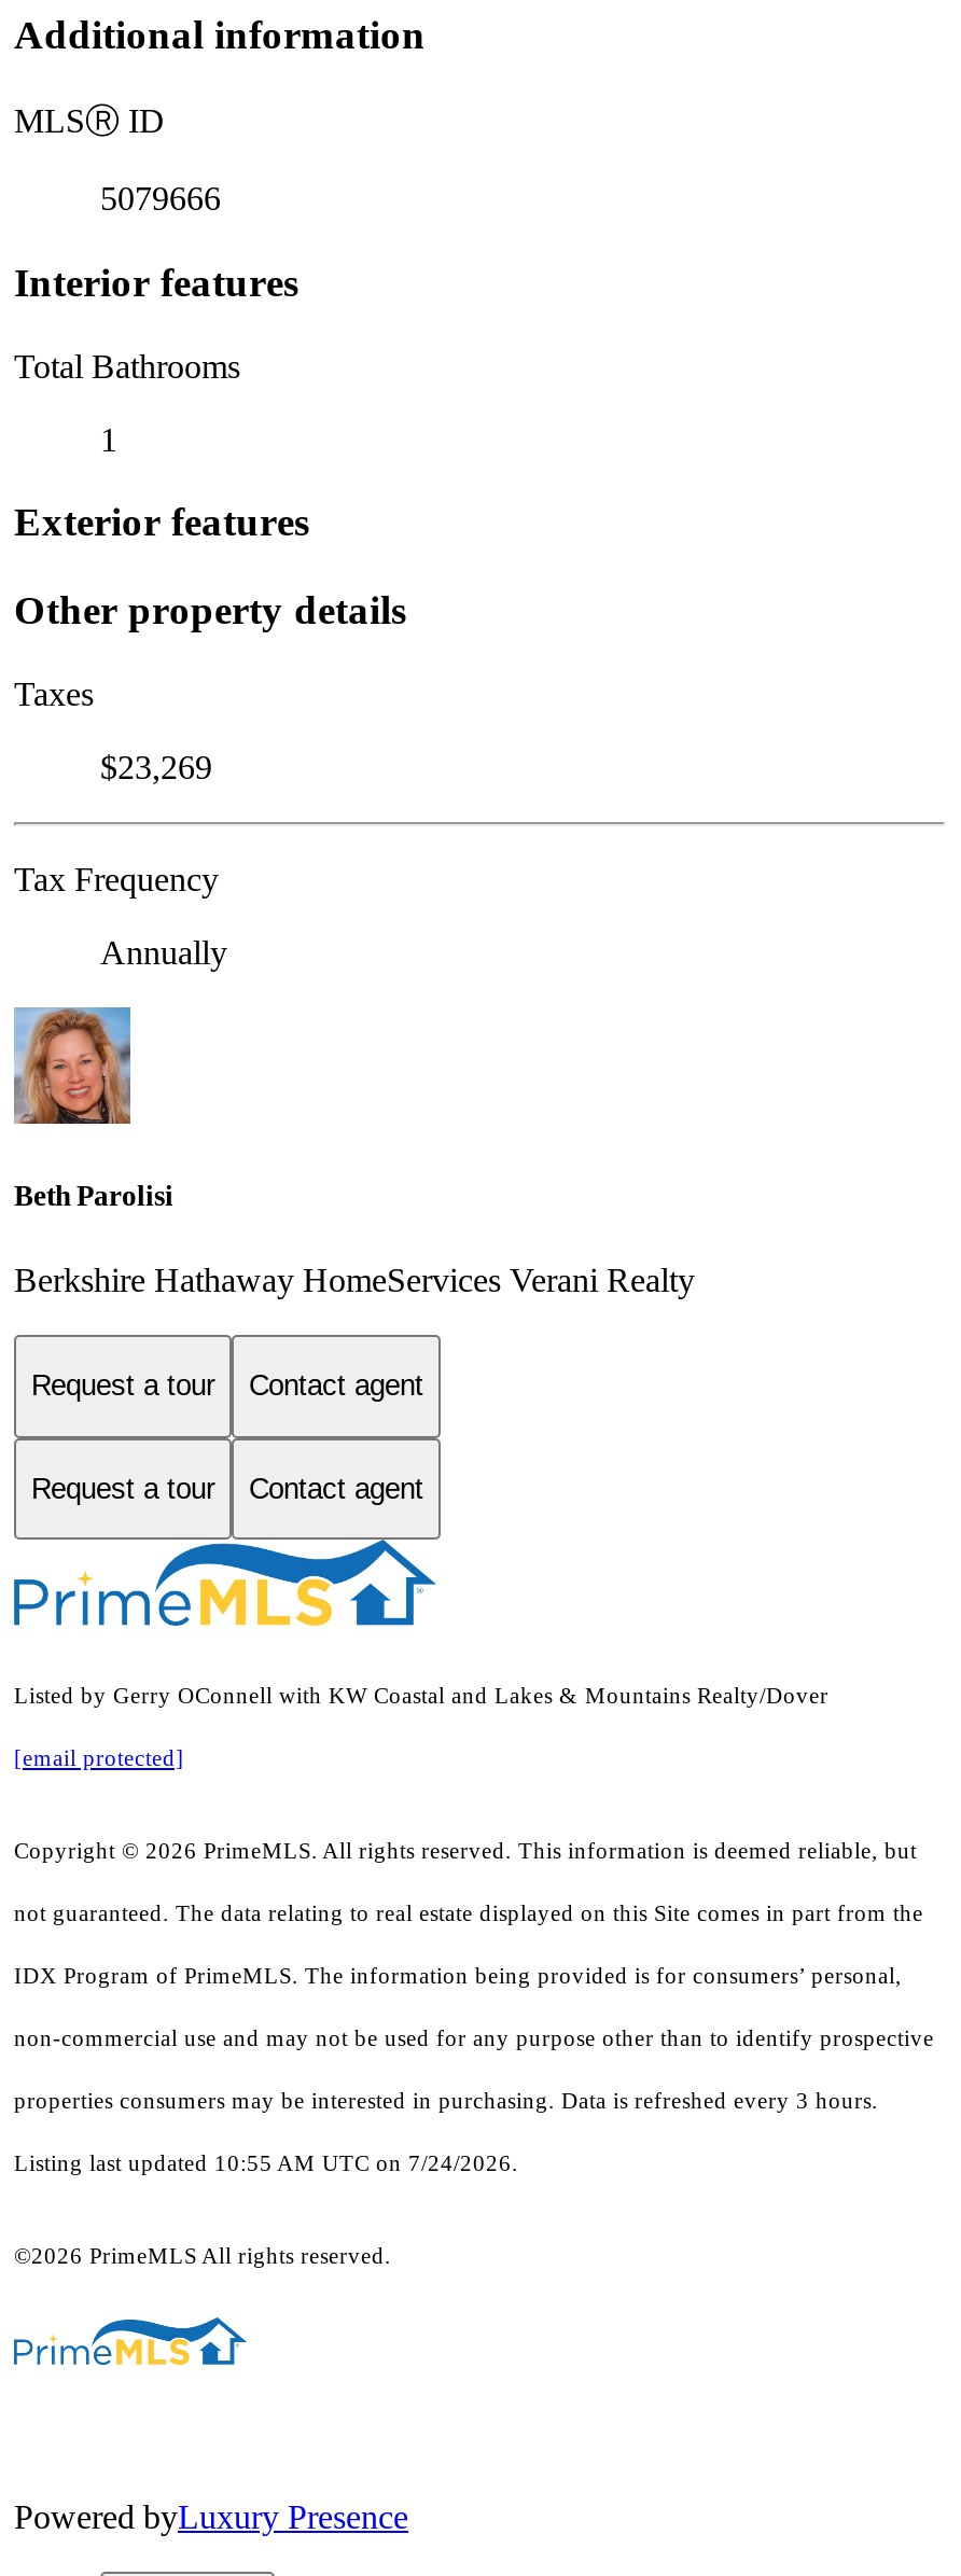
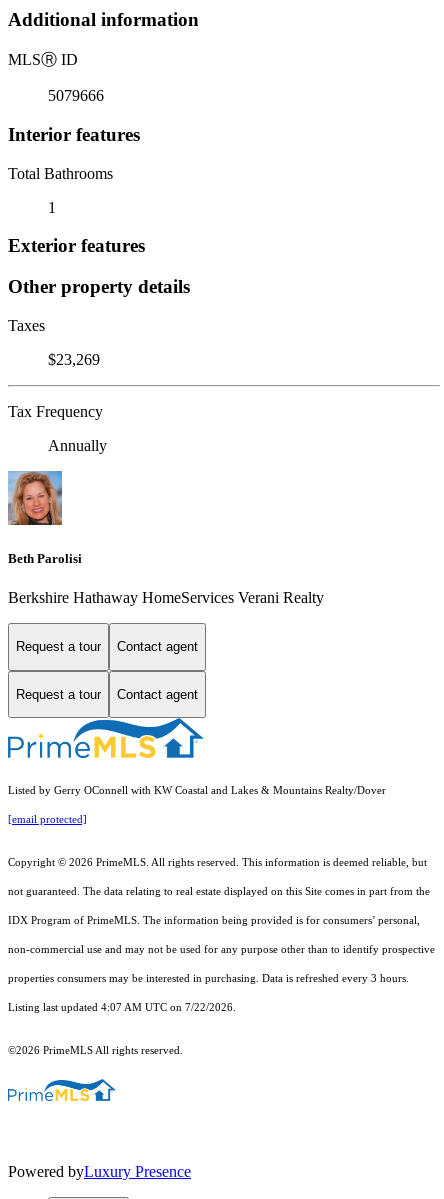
[14,2152,525,2176] Listing last updated 10:55 AM UTC on 7/24/2026. -> [8,1002,239,1013] Listing last updated 4:07 AM UTC on 7/22/2026.

